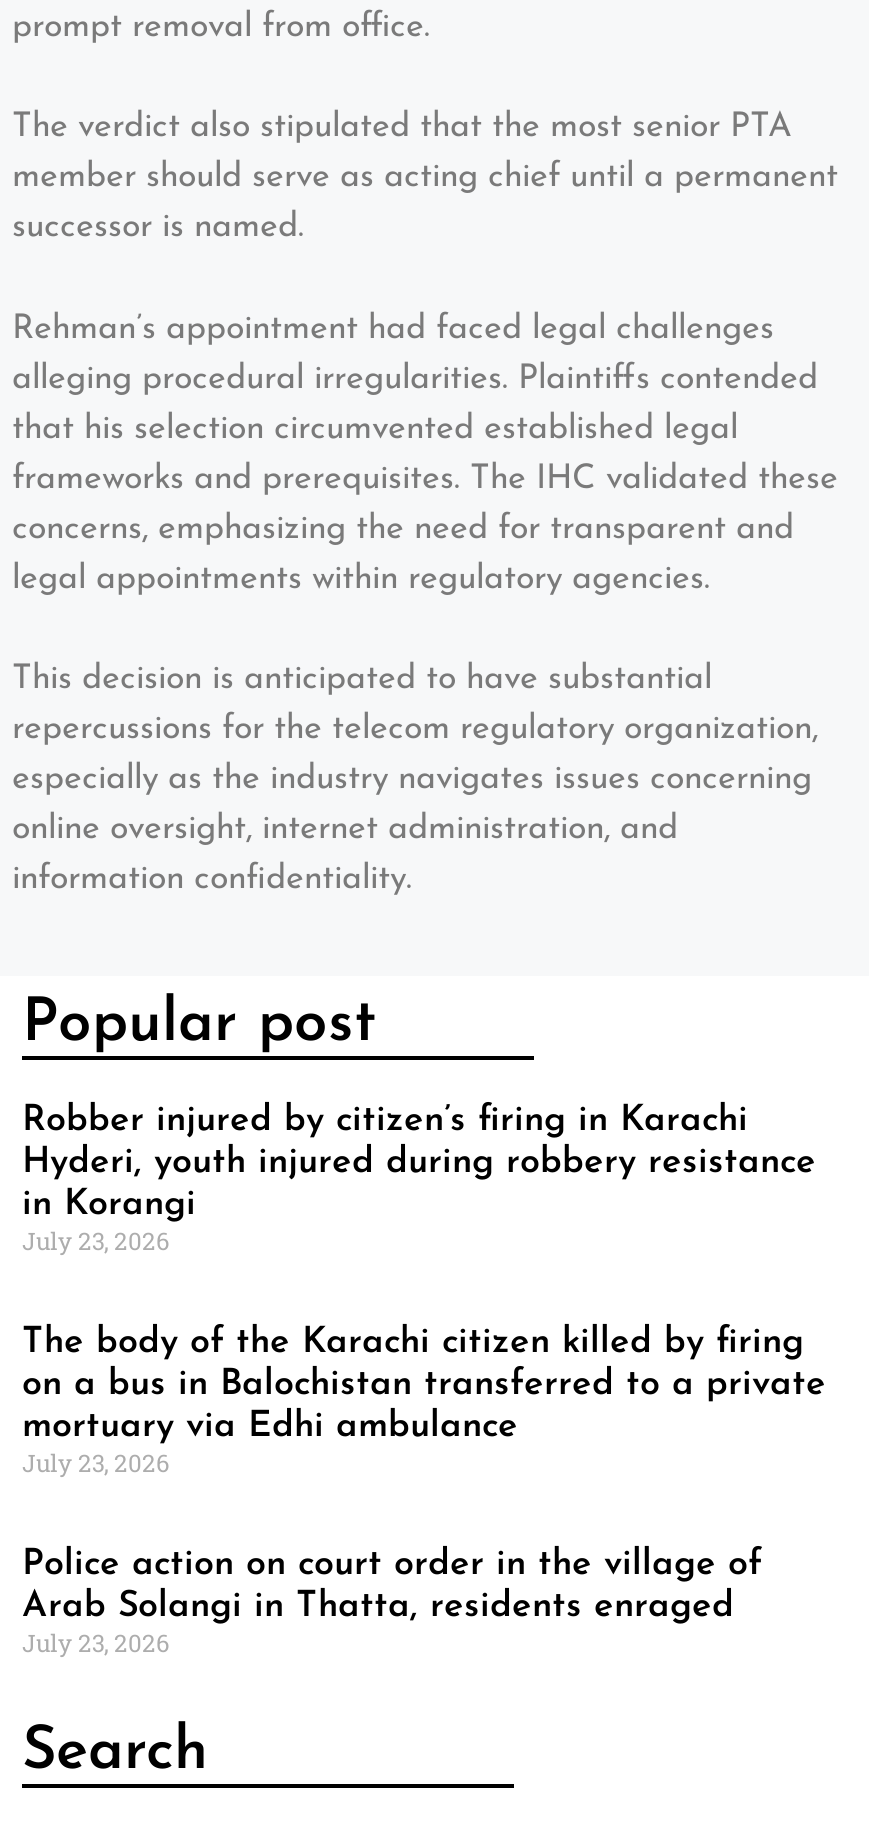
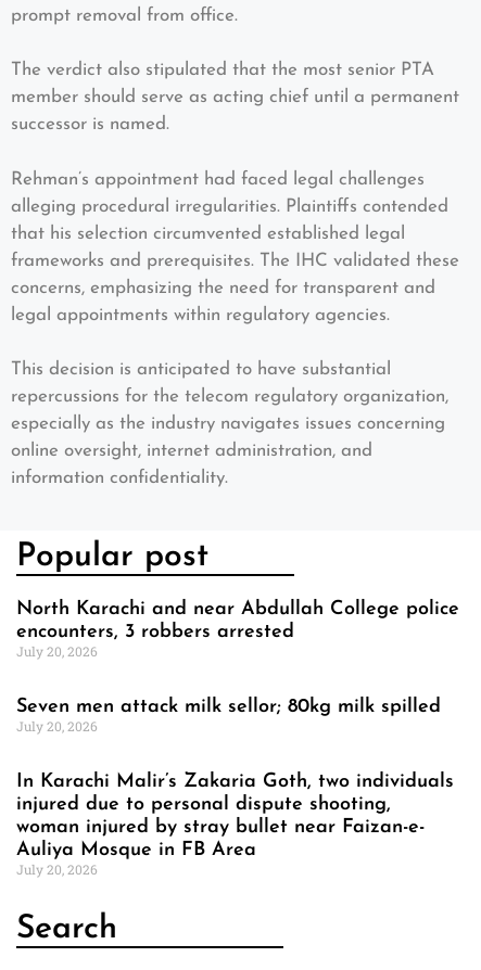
[22,1102,816,1256] Robber injured by citizen’s firing in Karachi | Hyderi, youth injured during robbery resistance | in Korangi | July 23, 2026 -> [16,599,459,660] North Karachi and near Abdullah College police | encounters, 3 robbers arrested | July 20, 2026
[22,1324,826,1478] The body of the Karachi citizen killed by firing | on a bus in Balochistan transferred to a private | mortuary via Edhi ambulance | July 23, 2026 -> [16,697,441,735] Seven men attack milk sellor; 80kg milk spilled | July 20, 2026
[22,1546,762,1658] Police action on court order in the village of | Arab Solangi in Thatta, residents enraged | July 23, 2026 -> [16,771,454,878] In Karachi Malir’s Zakaria Goth, two individuals | injured due to personal dispute shooting, | woman injured by stray bullet near Faizan-e- | Auliya Mosque in FB Area | July 20, 2026

